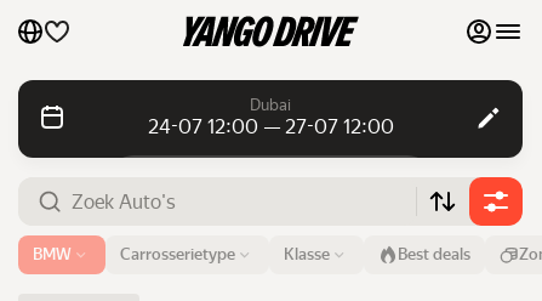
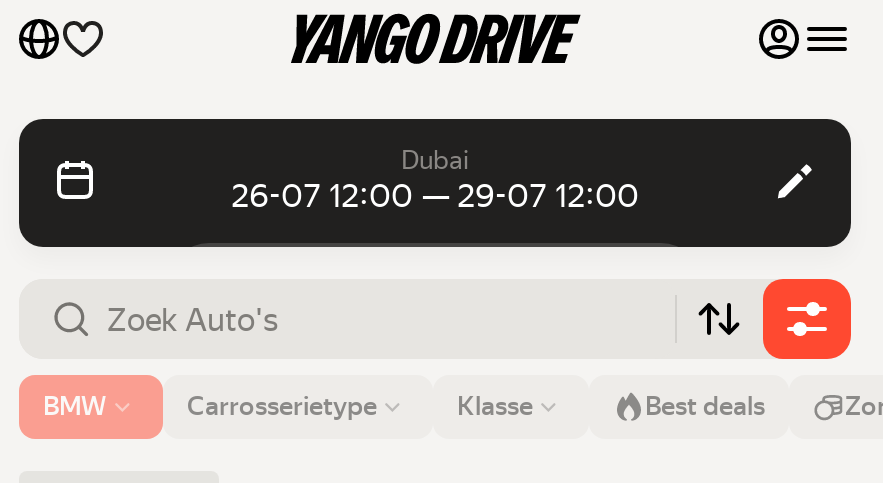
[147,115,393,138] 24-07 12:00 — 27-07 12:00 -> [231,177,639,215] 26-07 12:00 — 29-07 12:00

